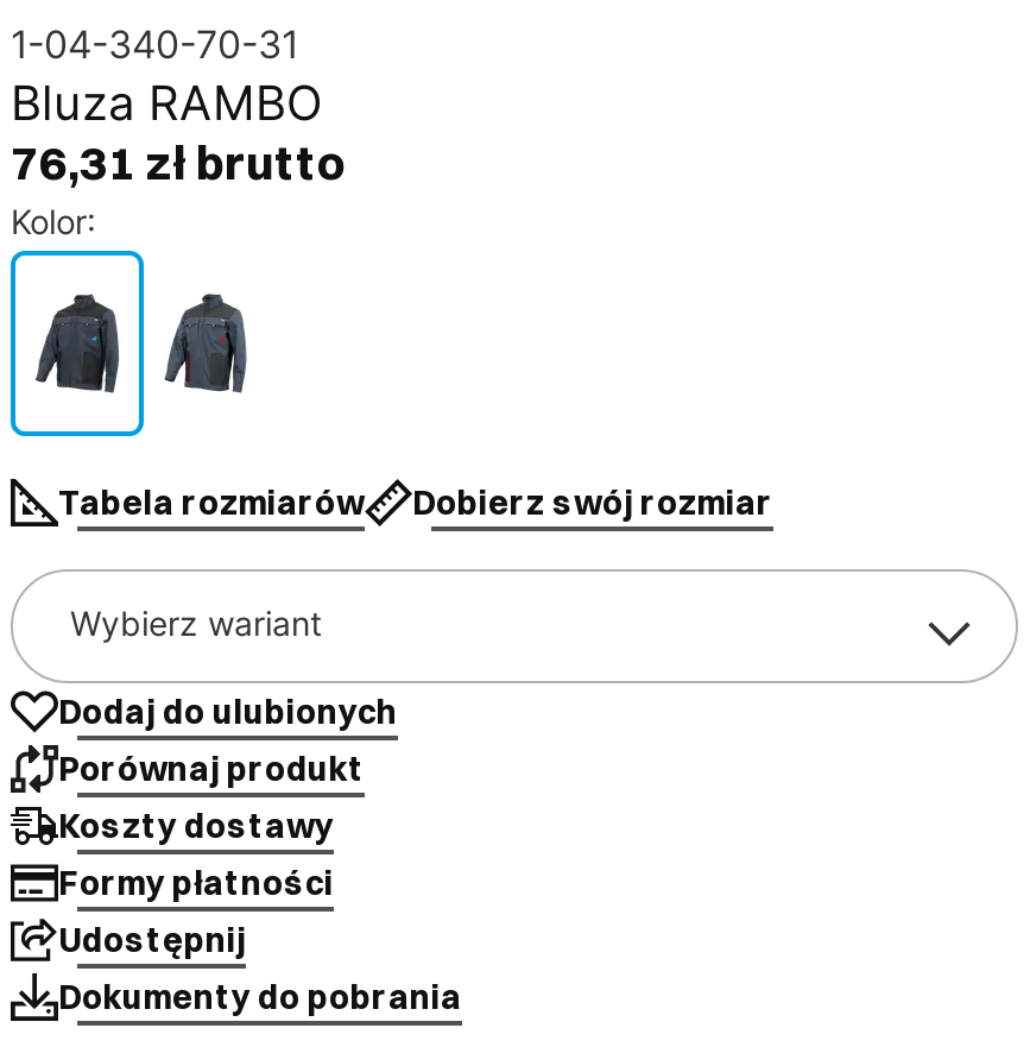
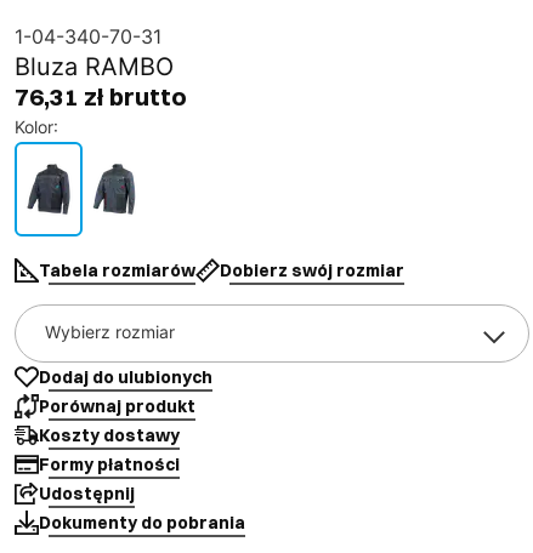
[70,603,322,643] Wybierz wariant -> [45,321,175,342] Wybierz rozmiar

